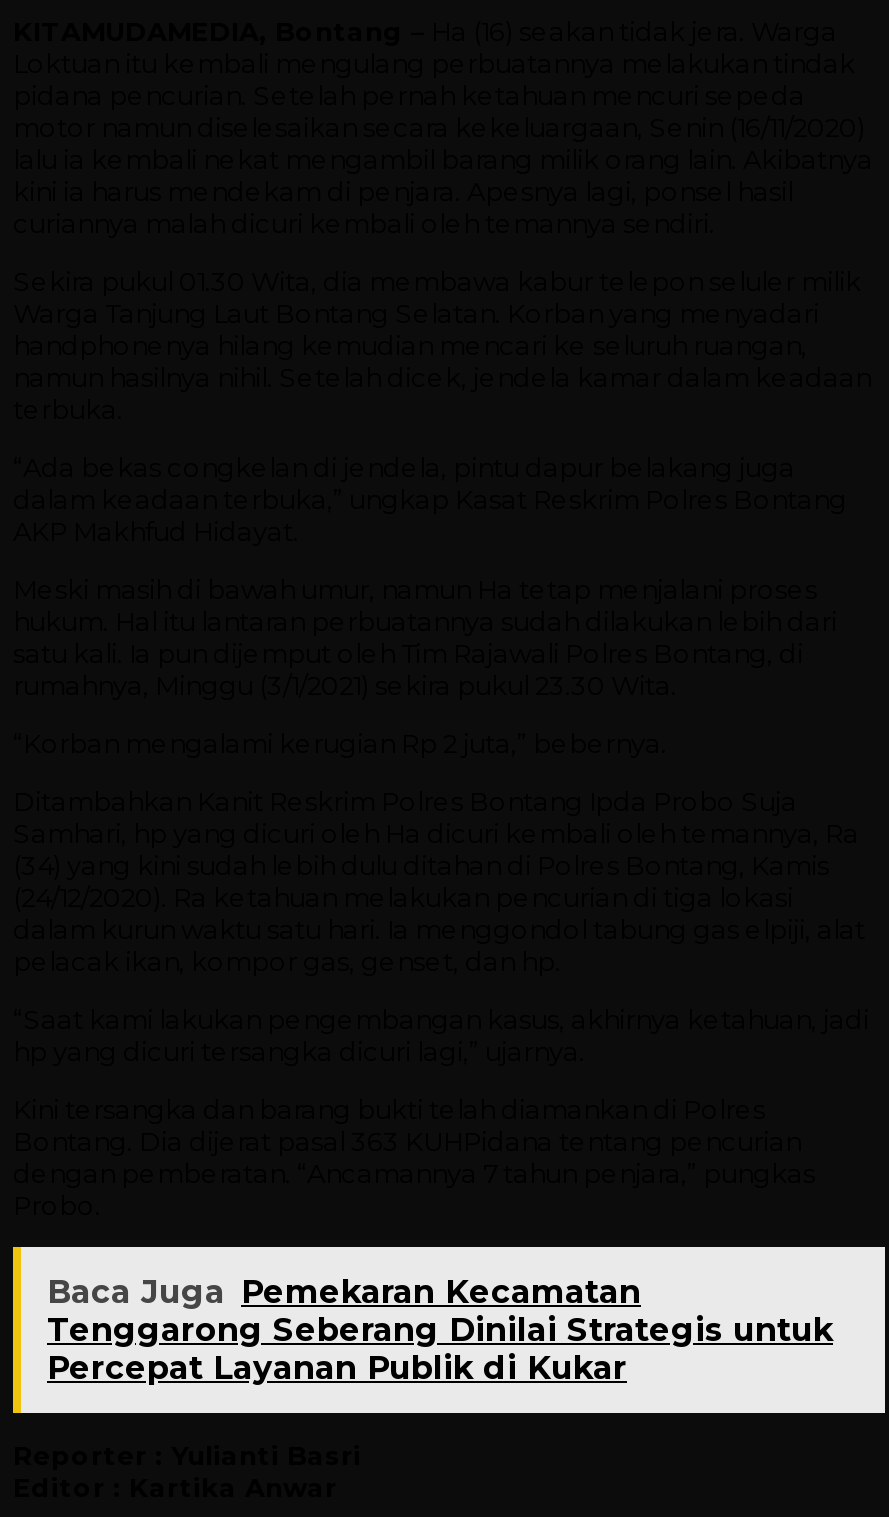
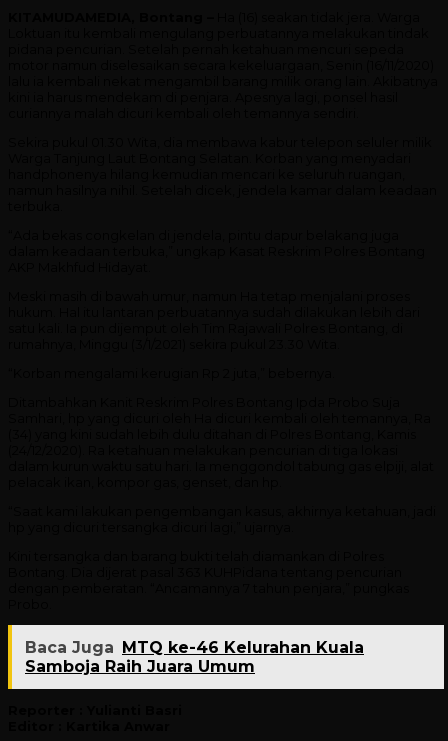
[47,1273,833,1387] Baca Juga Pemekaran Kecamatan | Tenggarong Seberang Dinilai Strategis untuk | Percepat Layanan Publik di Kukar -> [25,638,364,676] Baca Juga MTQ ke-46 Kelurahan Kuala | Samboja Raih Juara Umum

